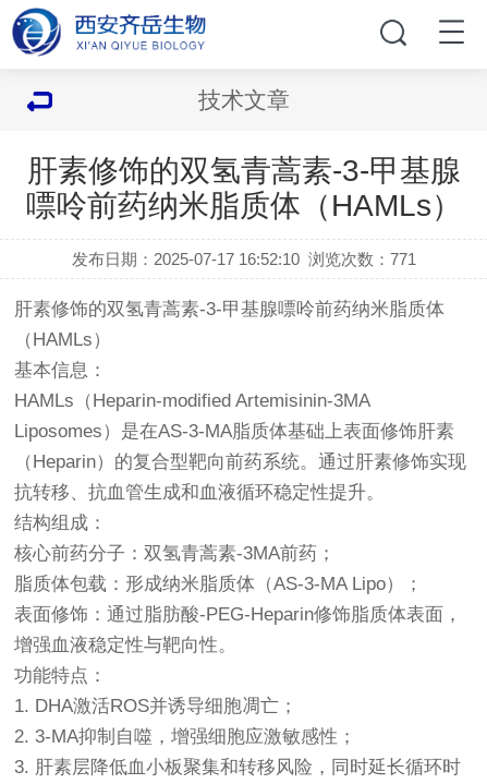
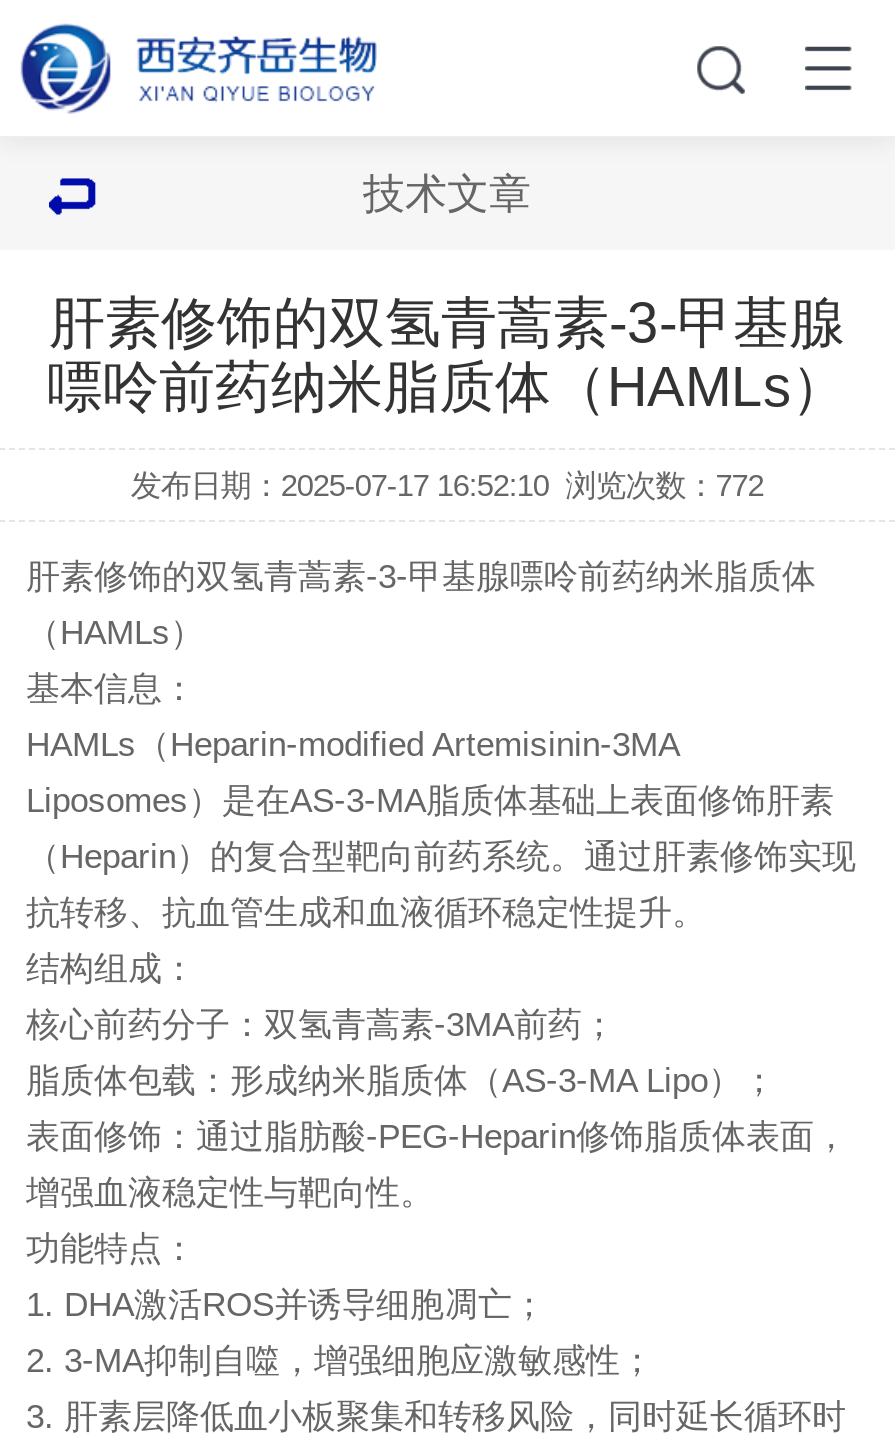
[72,250,416,268] 发布日期：2025-07-17 16:52:10 浏览次数：771 -> [131,468,763,502] 发布日期：2025-07-17 16:52:10 浏览次数：772

